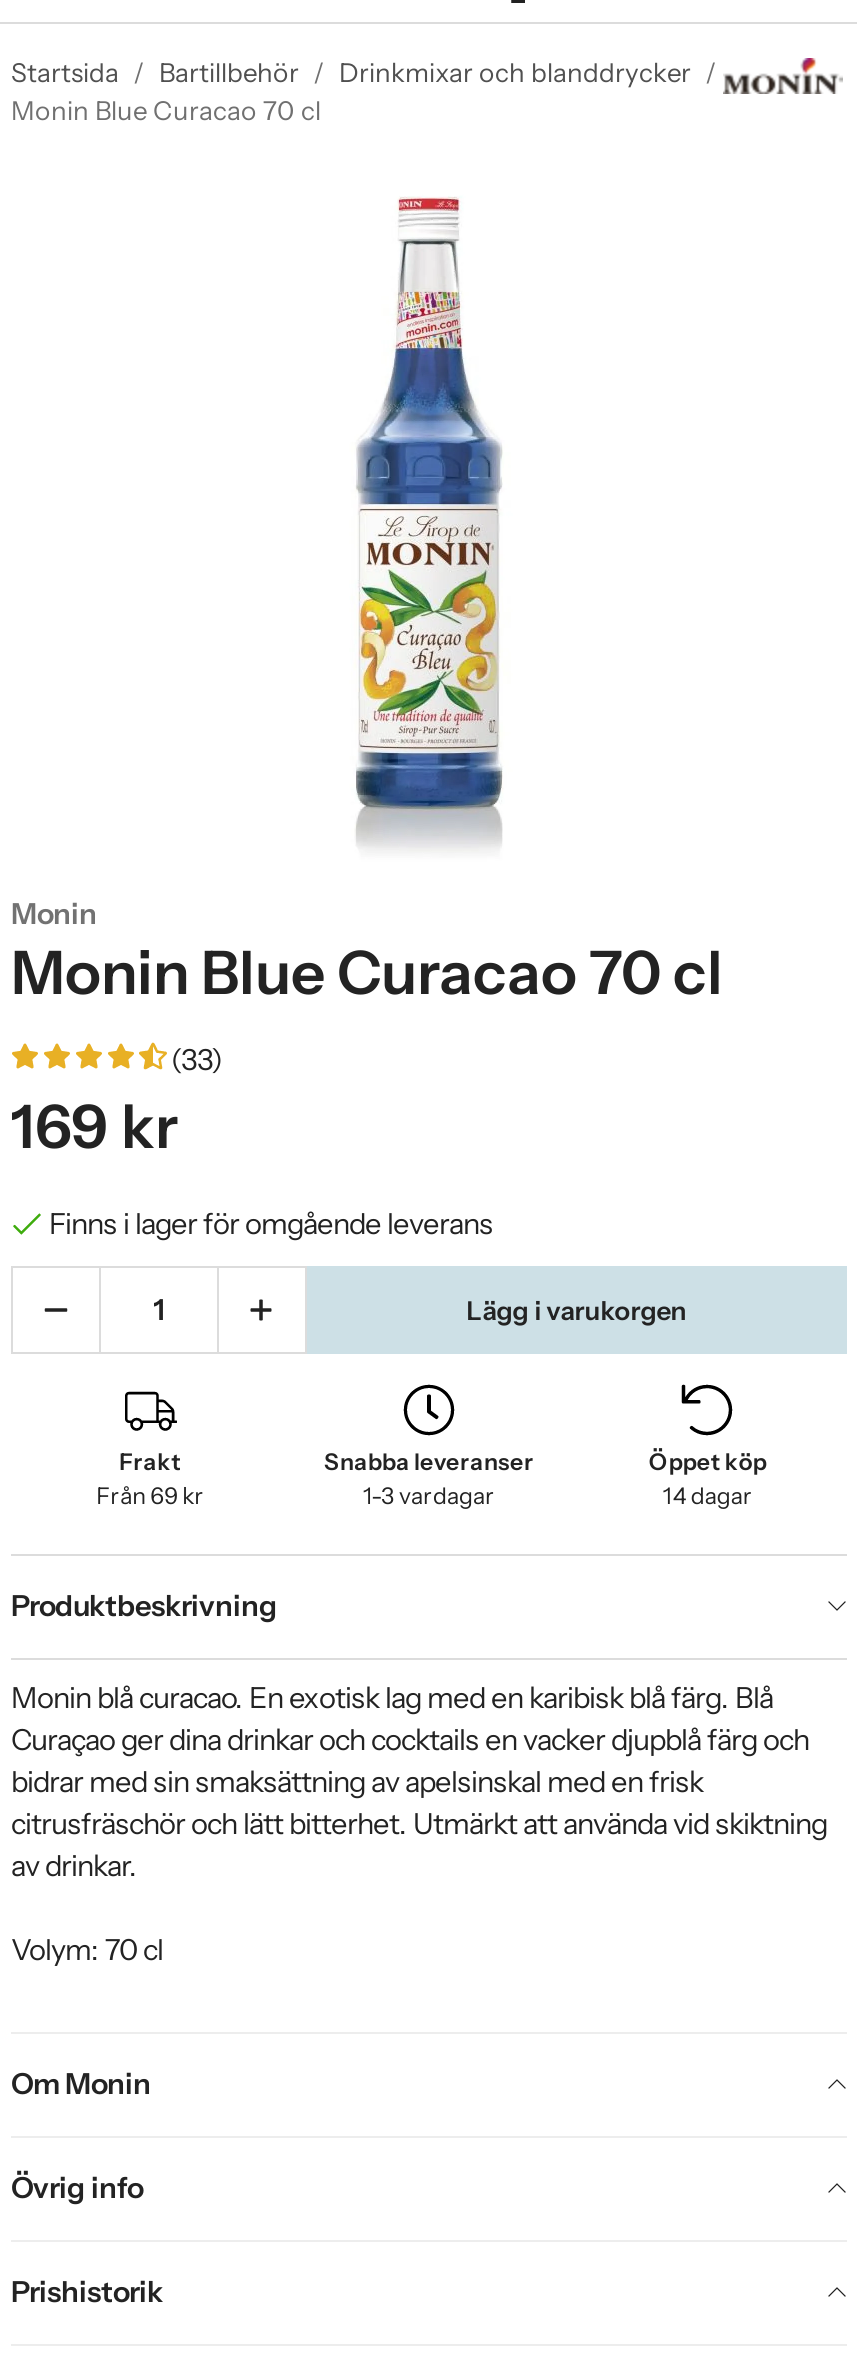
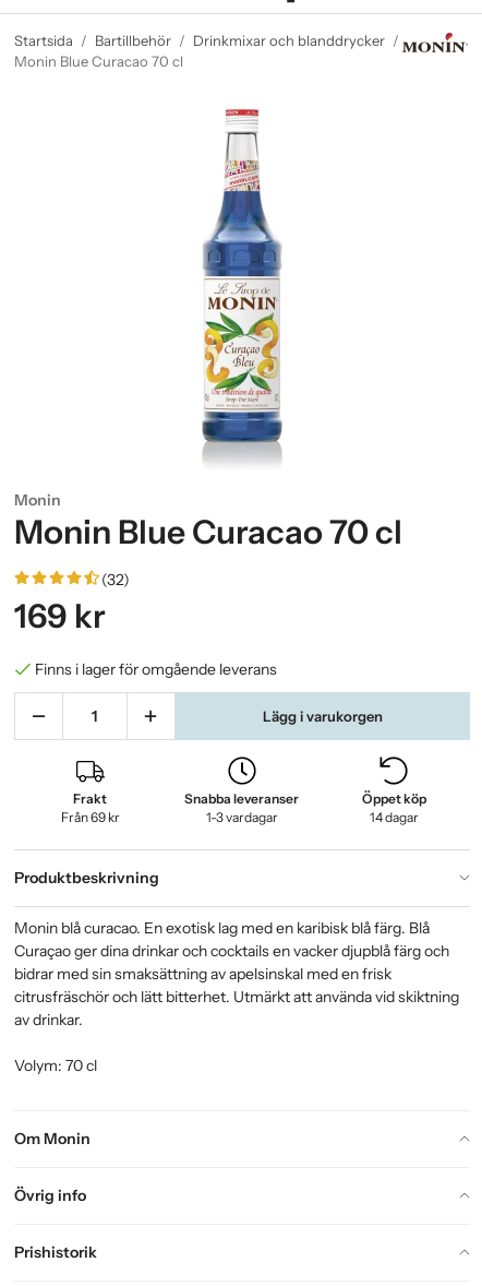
[171,1042,223,1078] (33) -> [101,570,130,590] (32)

